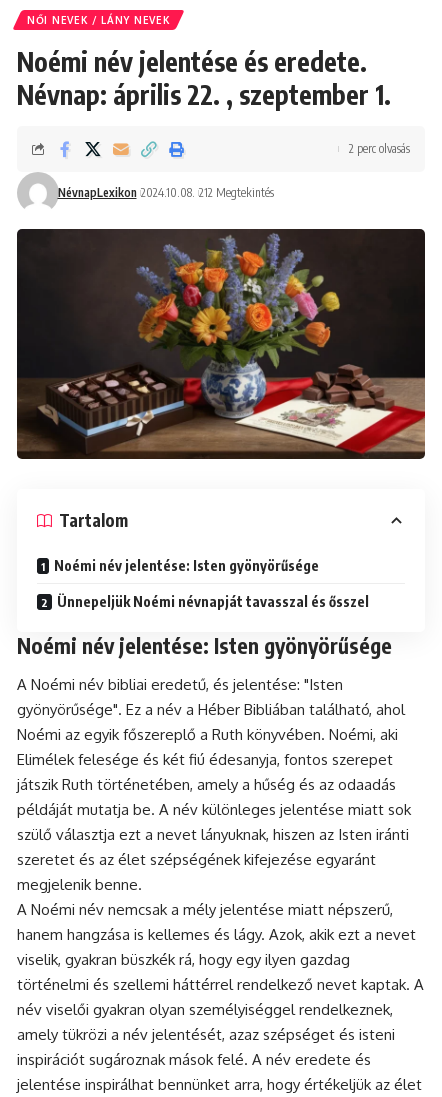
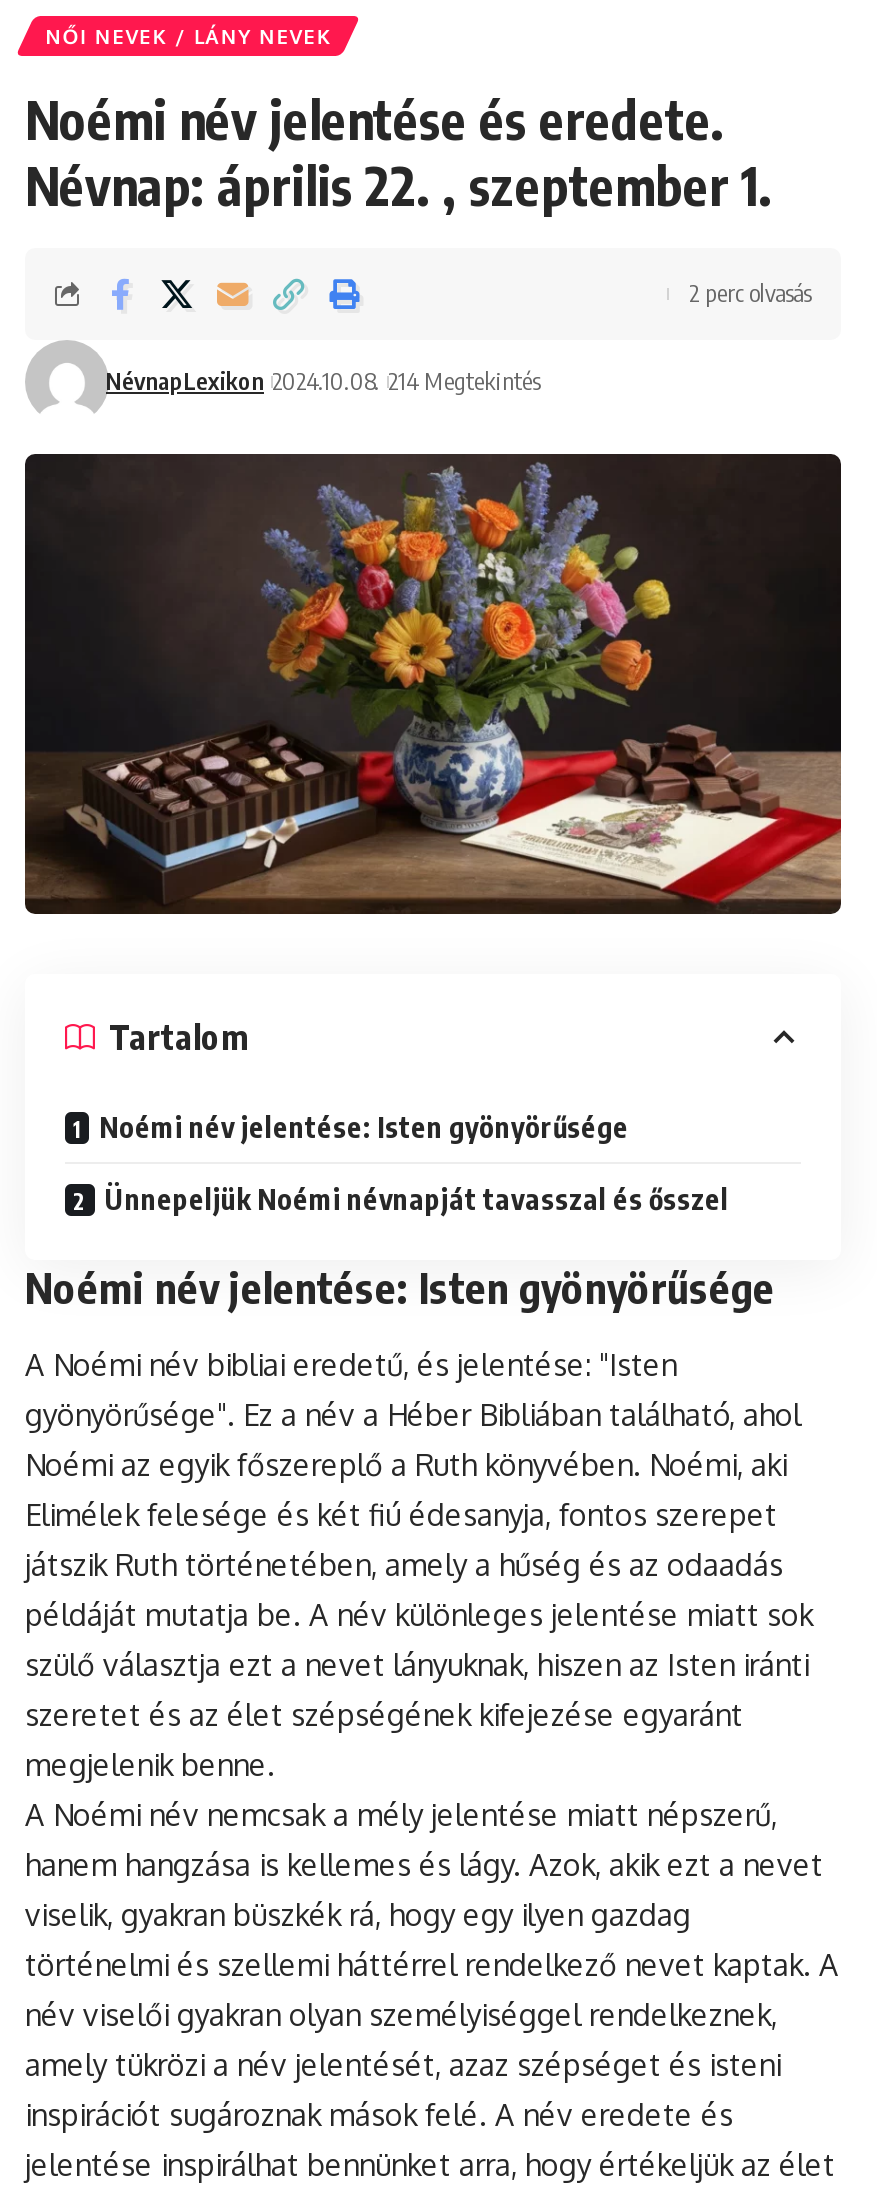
[57,185,273,200] NévnapLexikon 2024.10.08. 212 Megtekintés -> [106,366,540,396] NévnapLexikon 2024.10.08. 214 Megtekintés

